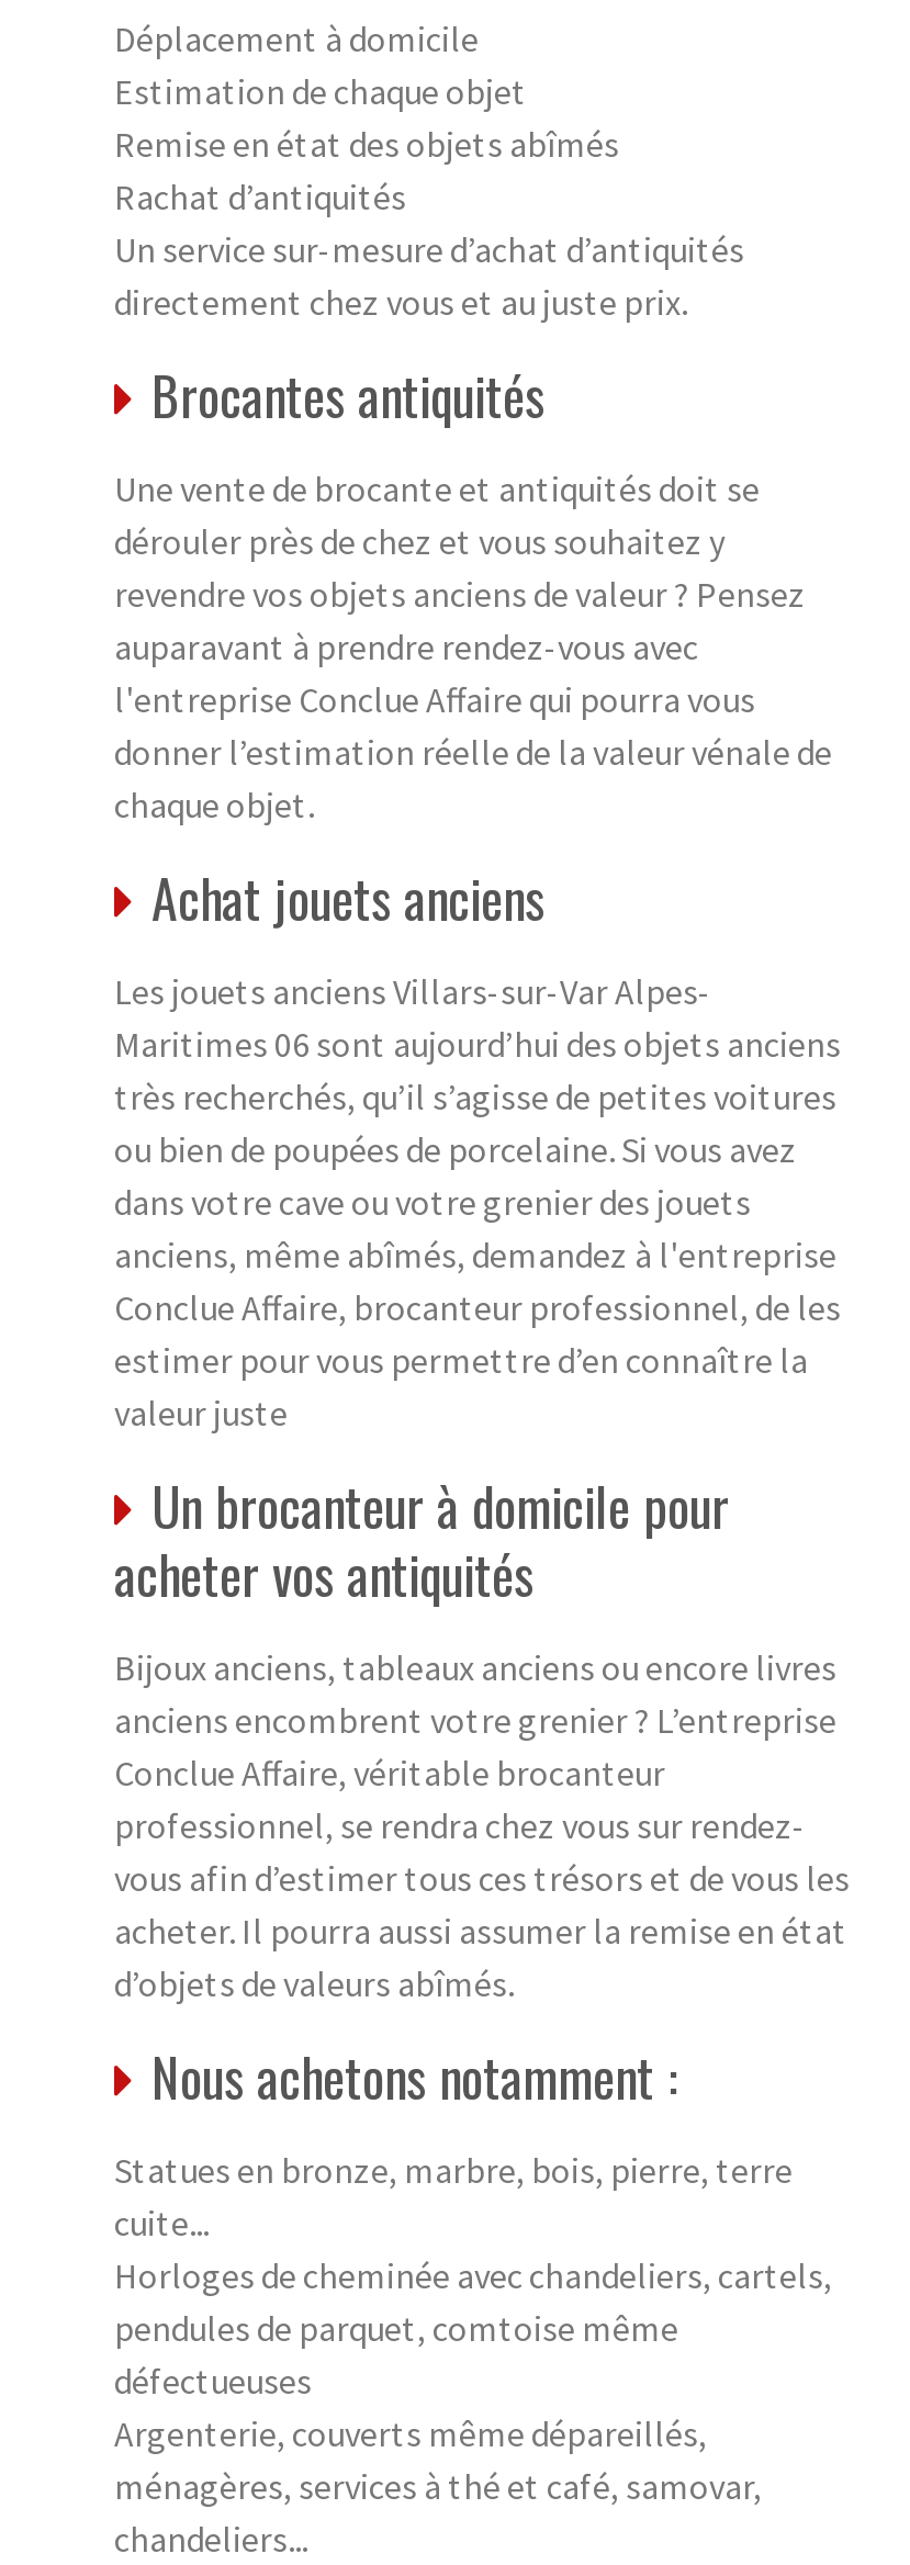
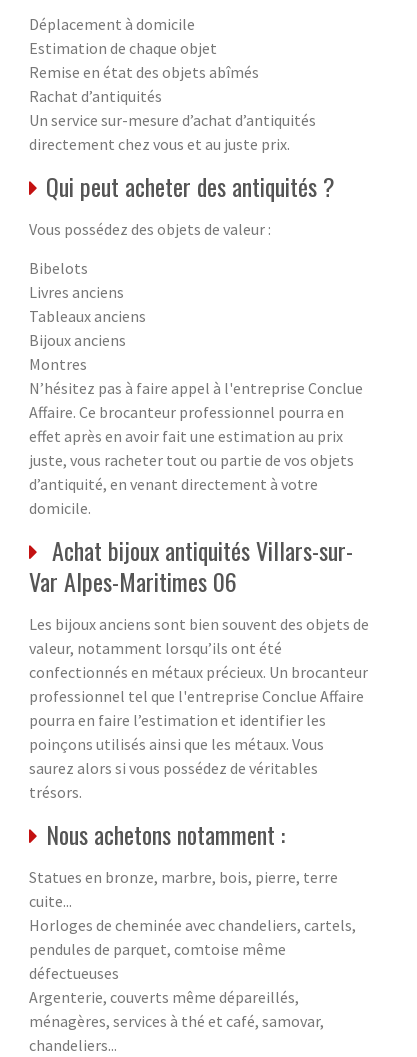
[114,355,850,2005] Brocantes antiquités | Une vente de brocante et antiquités doit se | dérouler près de chez et vous souhaitez y | revendre vos objets anciens de valeur ? Pensez | auparavant à prendre rendez-vous avec | l'entreprise Conclue Affaire qui pourra vous | donner l’estimation réelle de la valeur vénale de | chaque objet. | Achat jouets anciens | Les jouets anciens Villars-sur-Var Alpes- | Maritimes 06 sont aujourd’hui des objets anciens | très recherchés, qu’il s’agisse de petites voitures | ou bien de poupées de porcelaine. Si vous avez | dans votre cave ou votre grenier des jouets | anciens, même abîmés, demandez à l'entreprise | Conclue Affaire, brocanteur professionnel, de les | estimer pour vous permettre d’en connaître la | valeur juste | Un brocanteur à domicile pour | acheter vos antiquités | Bijoux anciens, tableaux anciens ou encore livres | anciens encombrent votre grenier ? L’entreprise | Conclue Affaire, véritable brocanteur | professionnel, se rendra chez vous sur rendez- | vous afin d’estimer tous ces trésors et de vous les | acheter. Il pourra aussi assumer la remise en état | d’objets de valeurs abîmés. -> [29,168,369,802] Qui peut acheter des antiquités ? | Vous possédez des objets de valeur : | Bibelots | Livres anciens | Tableaux anciens | Bijoux anciens | Montres | N’hésitez pas à faire appel à l'entreprise Conclue | Affaire. Ce brocanteur professionnel pourra en | effet après en avoir fait une estimation au prix | juste, vous racheter tout ou partie de vos objets | d’antiquité, en venant directement à votre | domicile. | Achat bijoux antiquités Villars-sur- | Var Alpes-Maritimes 06 | Les bijoux anciens sont bien souvent des objets de | valeur, notamment lorsqu’ils ont été | confectionnés en métaux précieux. Un brocanteur | professionnel tel que l'entreprise Conclue Affaire | pourra en faire l’estimation et identifier les | poinçons utilisés ainsi que les métaux. Vous | saurez alors si vous possédez de véritables | trésors.

